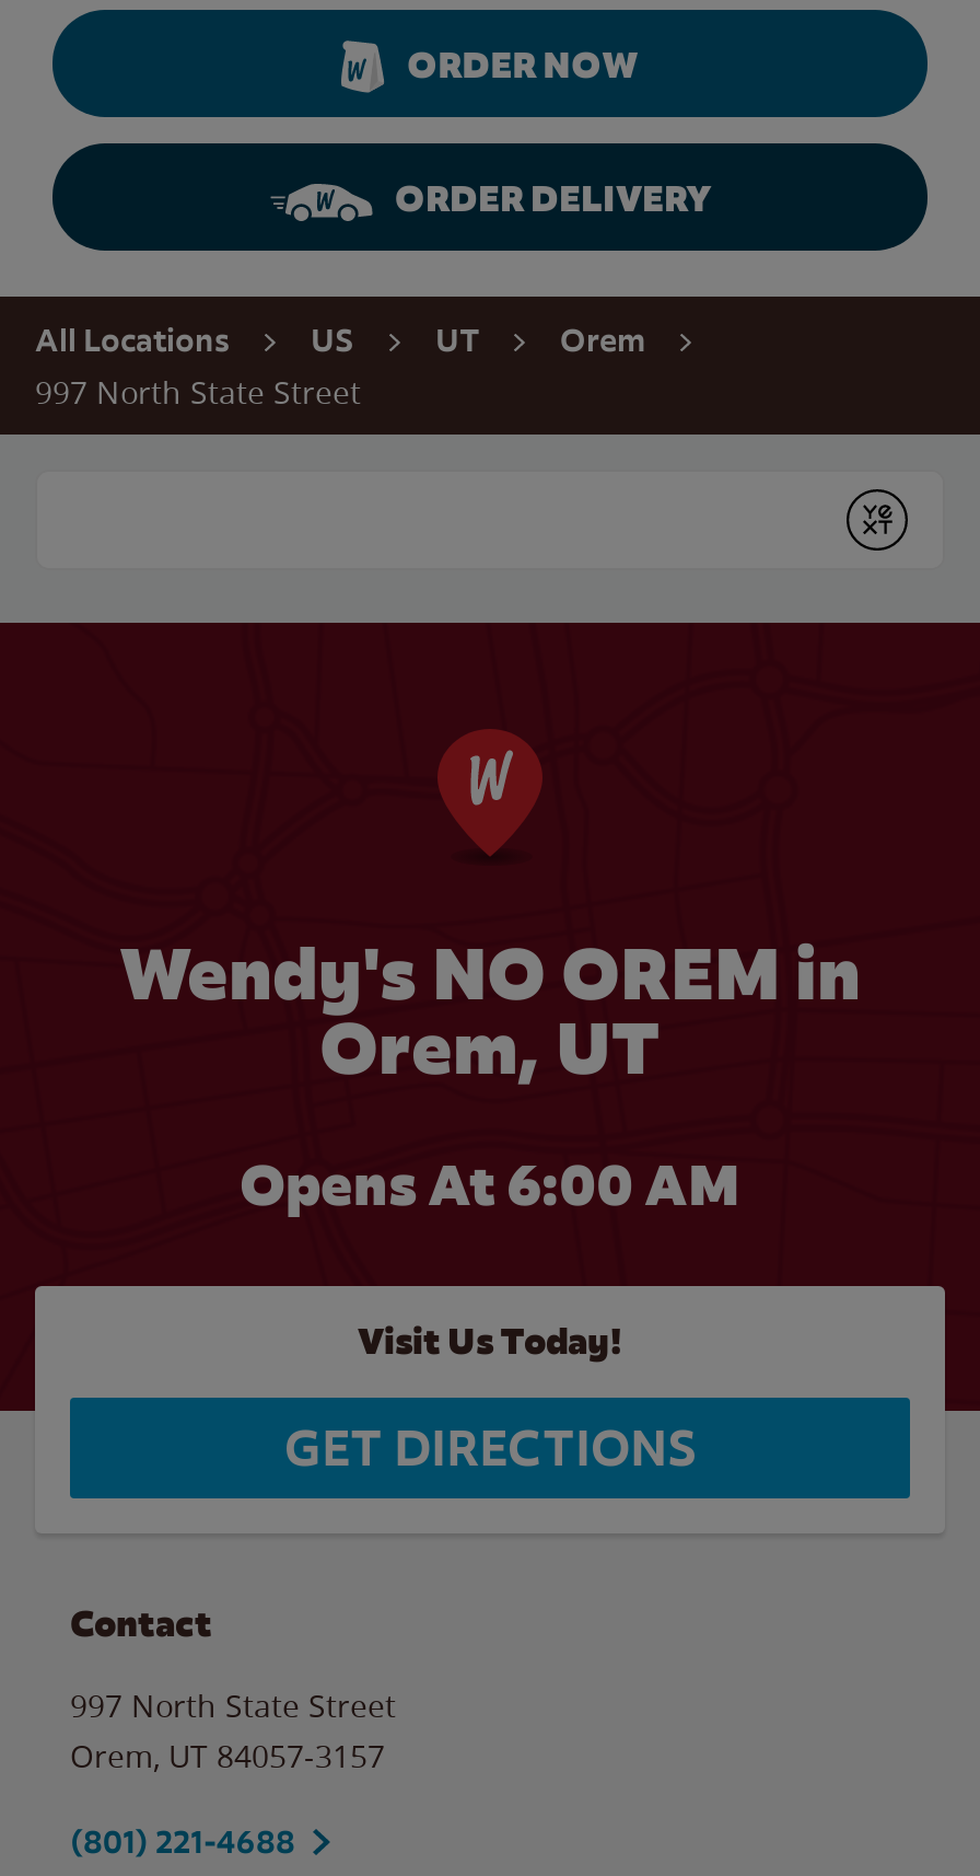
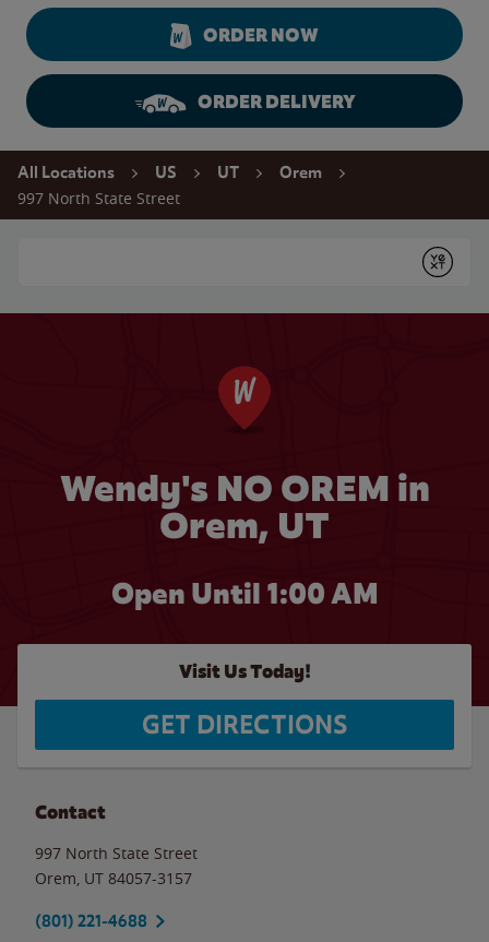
[240,1148,740,1223] Opens At 6:00 AM -> [111,575,378,612] Open Until 1:00 AM

